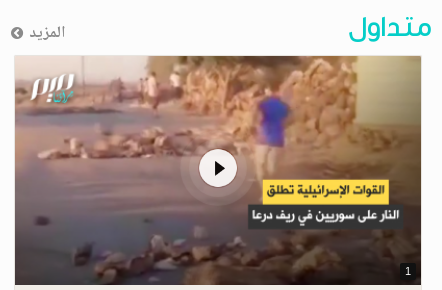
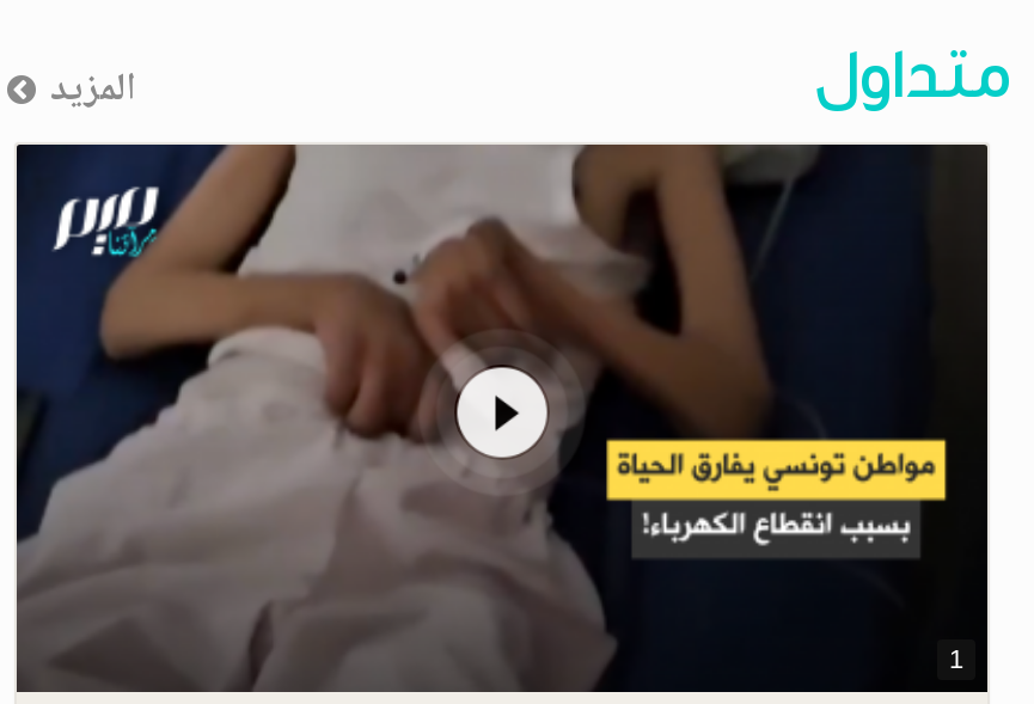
[14,55,422,285] [image] -> [14,142,990,692] [image]

